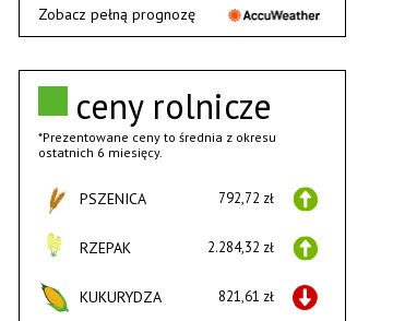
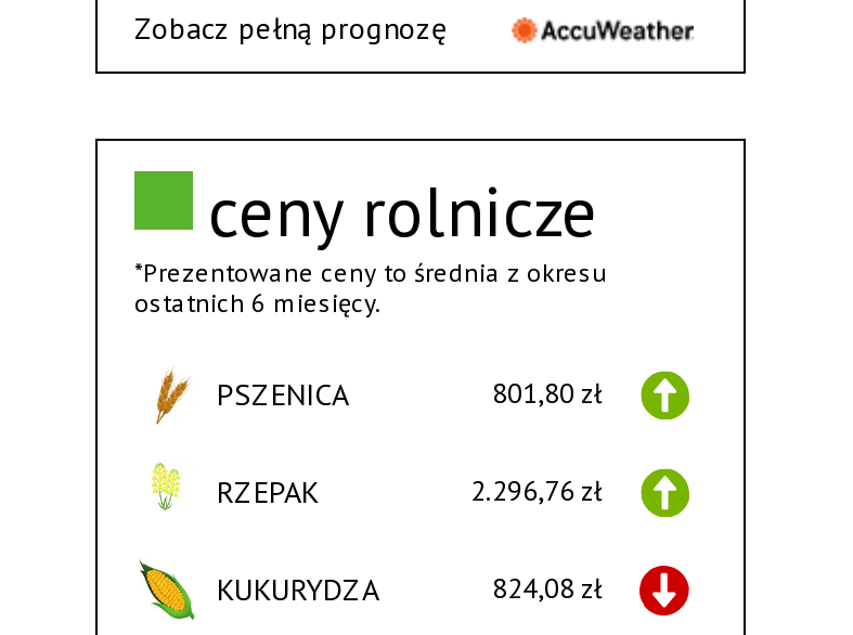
[218,189,274,208] 792,72 zł -> [492,376,603,413] 801,80 zł
[207,239,274,257] 2.284,32 zł -> [470,474,603,510] 2.296,76 zł
[218,288,274,306] 821,61 zł -> [492,571,603,608] 824,08 zł

